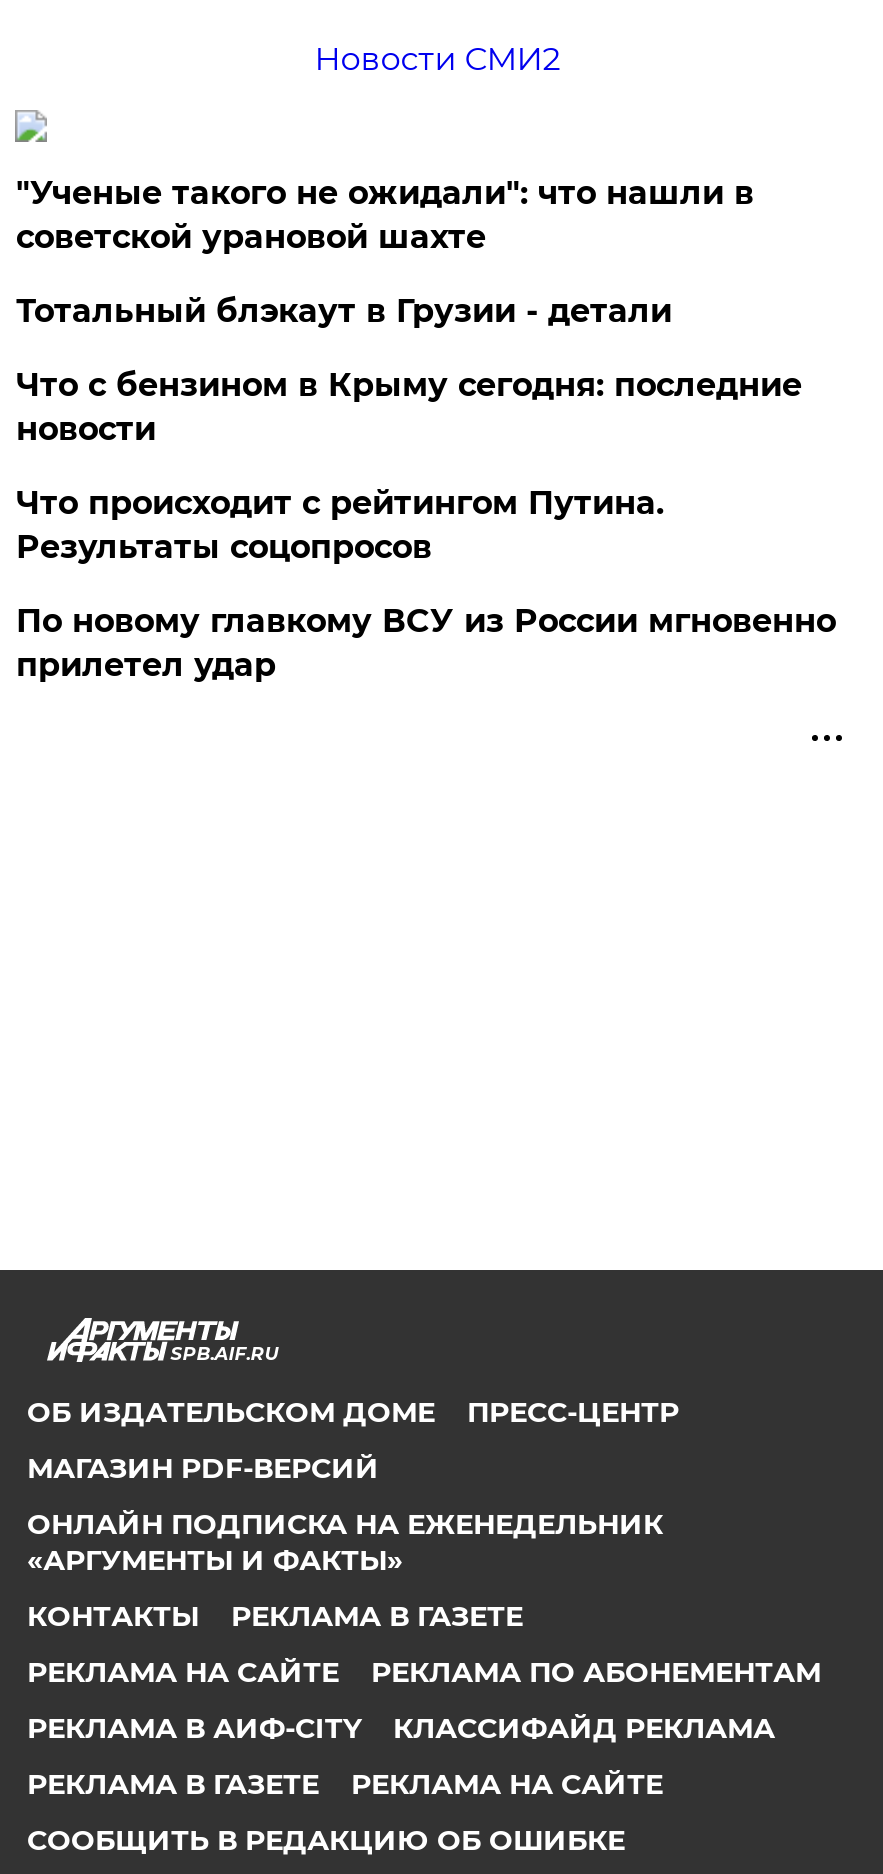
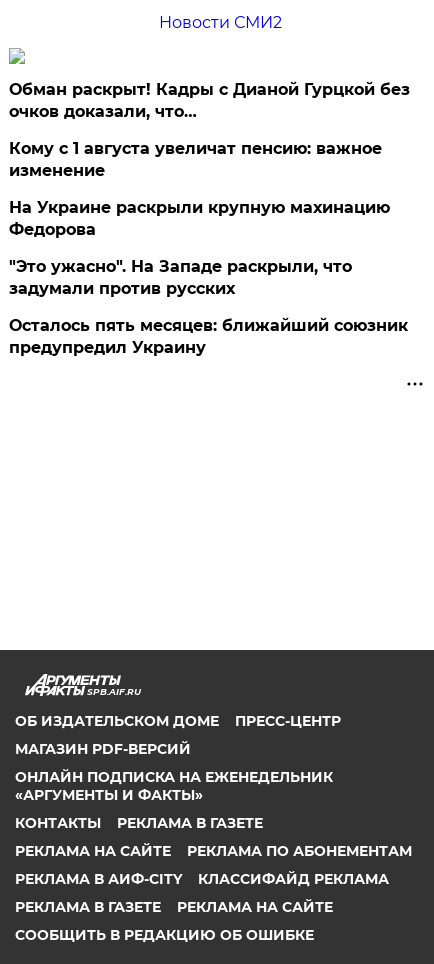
[16,174,754,256] "Ученые такого не ожидали": что нашли в | советской урановой шахте -> [9,80,410,121] Обман раскрыт! Кадры с Дианой Гурцкой без | очков доказали, что…
[16,292,672,330] Тотальный блэкаут в Грузии - детали -> [9,139,382,180] Кому с 1 августа увеличат пенсию: важное | изменение
[16,366,802,448] Что с бензином в Крыму сегодня: последние | новости -> [9,198,390,239] На Украине раскрыли крупную махинацию | Федорова
[16,484,664,566] Что происходит с рейтингом Путина. | Результаты соцопросов -> [9,257,352,298] "Это ужасно". На Западе раскрыли, что | задумали против русских
[16,602,836,684] По новому главкому ВСУ из России мгновенно | прилетел удар -> [9,316,408,357] Осталось пять месяцев: ближайший союзник | предупредил Украину

